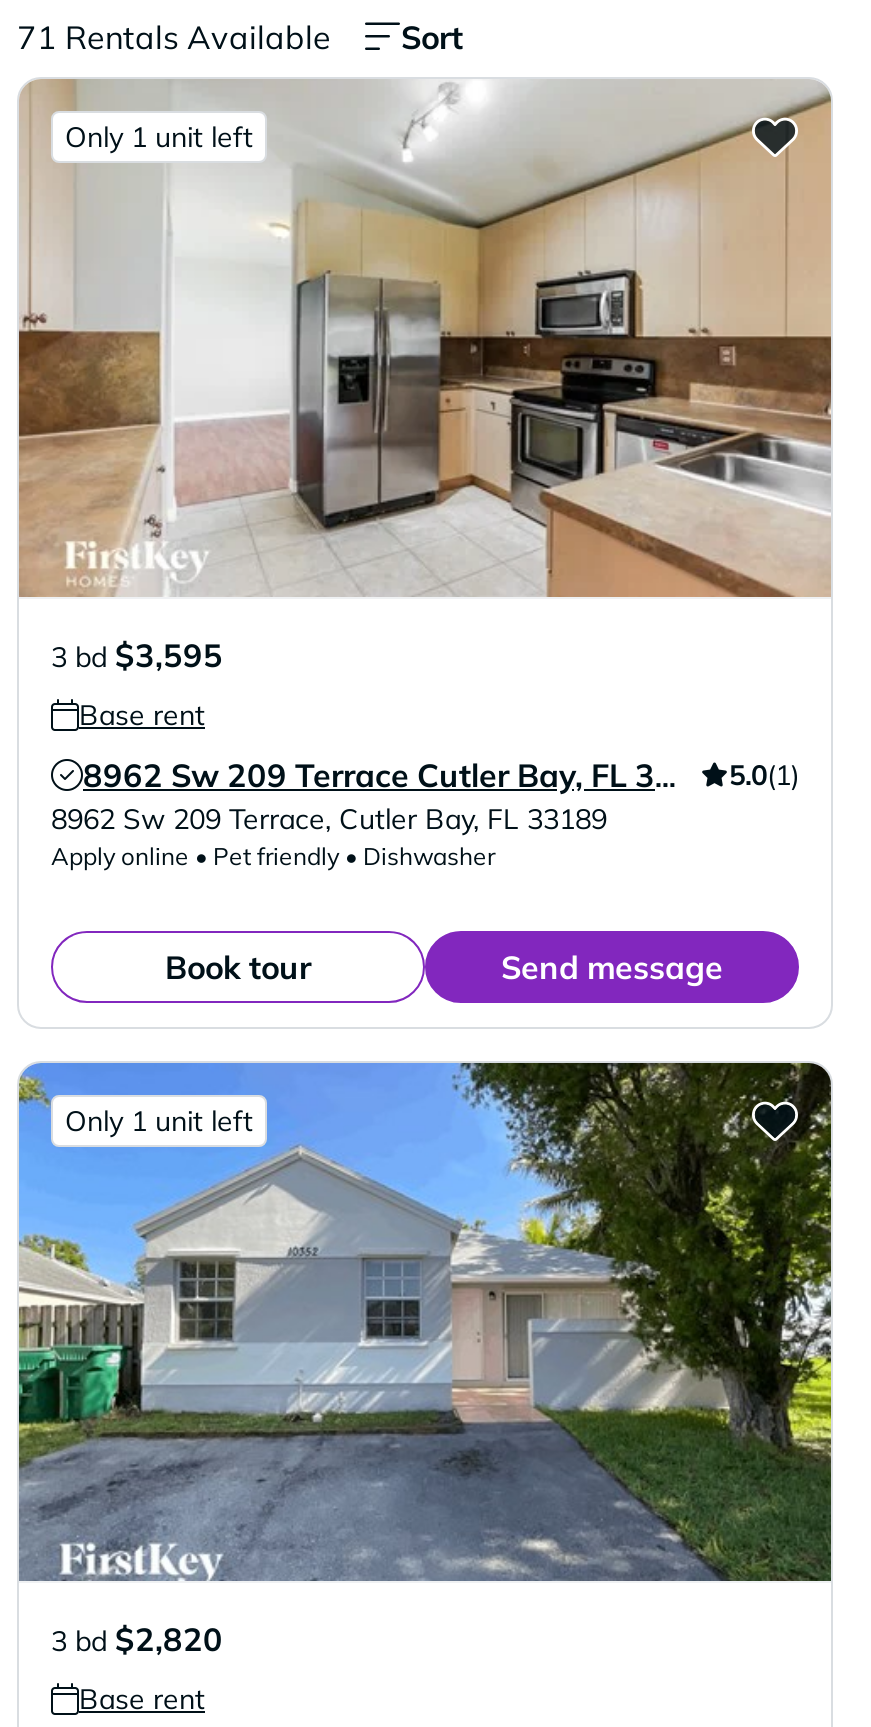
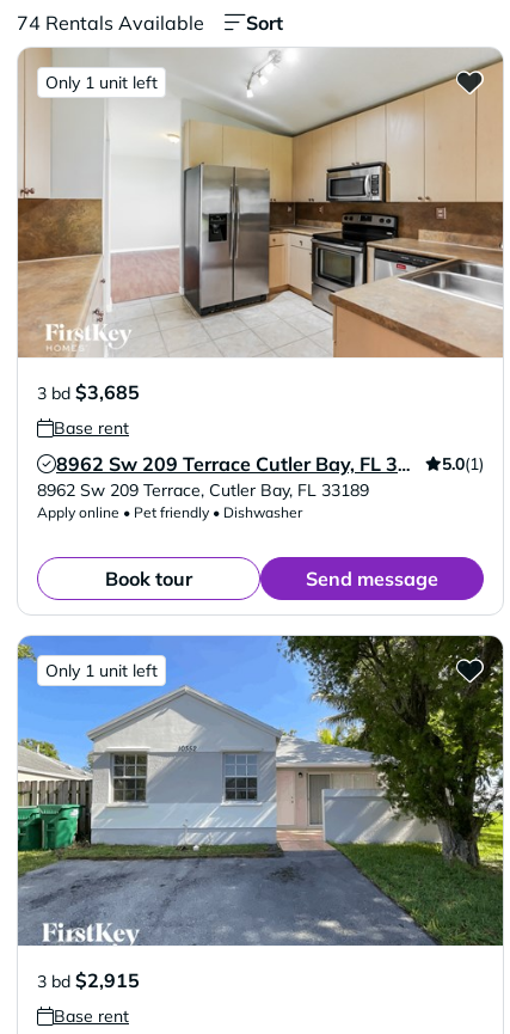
[17,17,331,57] 71 Rentals Available -> [17,11,204,35] 74 Rentals Available
[51,635,223,675] 3 bd $3,595 -> [37,380,140,404] 3 bd $3,685
[51,1619,223,1659] 3 bd $2,820 -> [37,968,140,992] 3 bd $2,915

